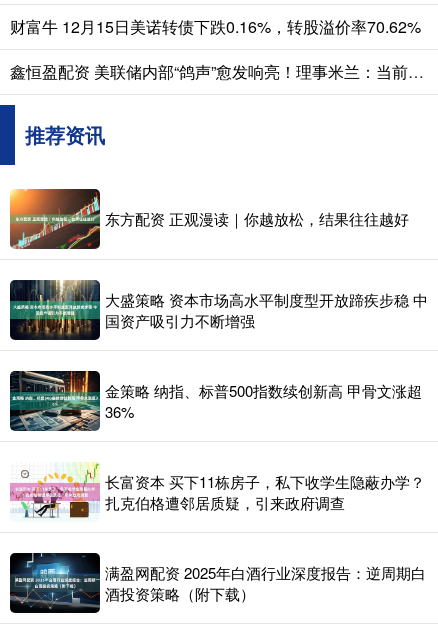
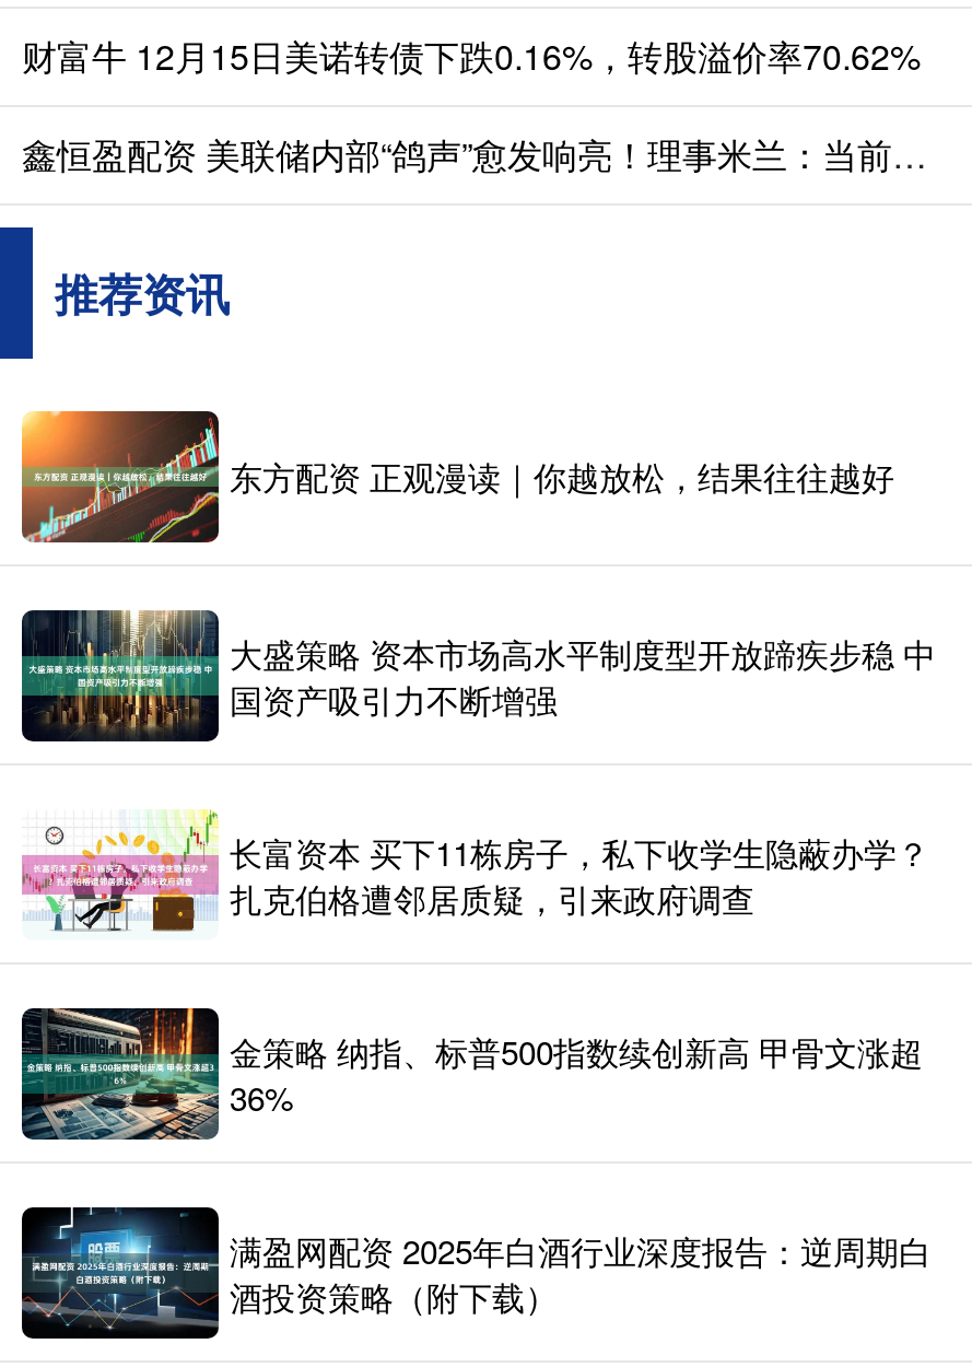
moved [9,369,422,433] -> [20,1004,923,1144]: [image] | 金策略 纳指、标普500指数续创新高 甲骨文涨超 | 36%
moved [10,462,425,522] -> [22,809,929,940]: [image] | 长富资本 买下11栋房子，私下收学生隐蔽办学？ | 扎克伯格遭邻居质疑，引来政府调查

